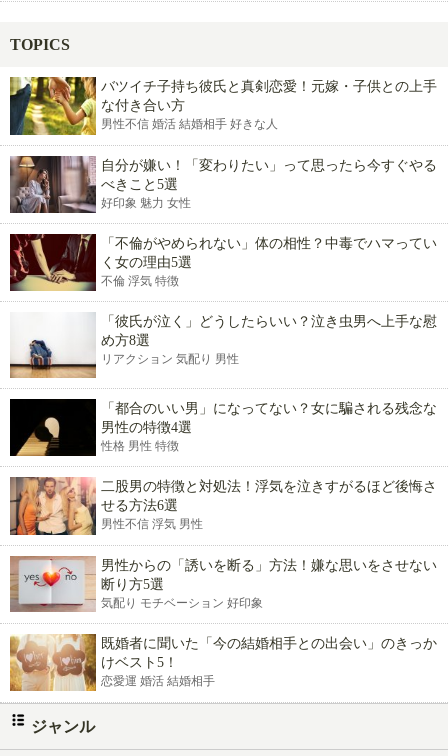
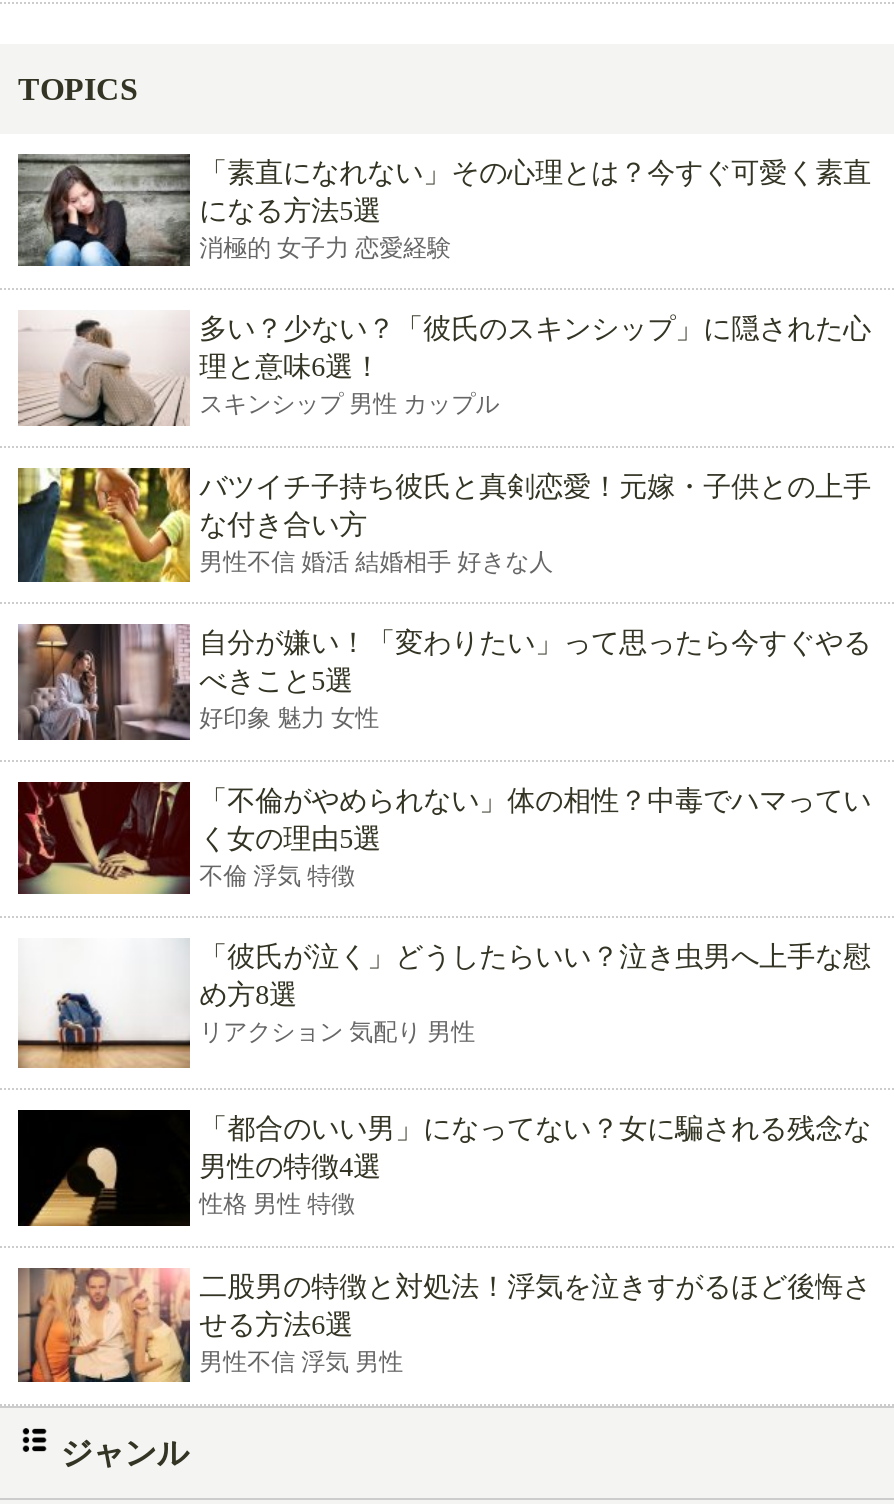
none -> [18,154,871,418] [image] | 「素直になれない」その心理とは？今すぐ可愛く素直 | になる方法5選 | 消極的 女子力 恋愛経験 | 多い？少ない？「彼氏のスキンシップ」に隠された心 | 理と意味6選！ | スキンシップ 男性 カップル
none -> [18,318,170,426] [image]
moved [8,75,437,531] -> [14,464,871,1376]: [image] | バツイチ子持ち彼氏と真剣恋愛！元嫁・子供との上手 | な付き合い方 | ... | せる方法6選 | 男性不信 浮気 男性
[9,555,437,688] [image] | 男性からの「誘いを断る」方法！嫌な思いをさせない | 断り方5選 | 気配り モチベーション 好印象 | 既婚者に聞いた「今の結婚相手との出会い」のきっか | けベスト5！ | 恋愛運 婚活 結婚相手 -> none
[10,634,86,692] [image] -> none

